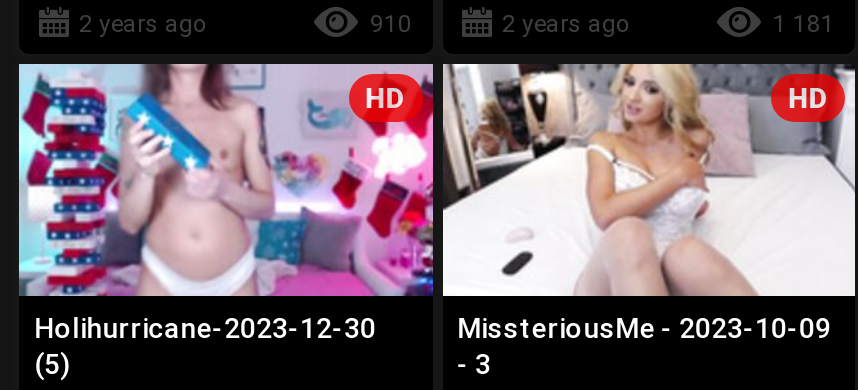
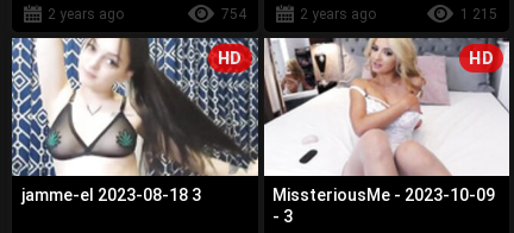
[370,9,412,37] 910 -> [221,5,246,22] 754
[773,9,835,37] 1 181 -> [460,5,497,22] 1 215
[19,62,435,381] [image] | Holihurricane-2023-12-30 | (5) -> [11,37,259,205] [image] | jamme-el 2023-08-18 3

